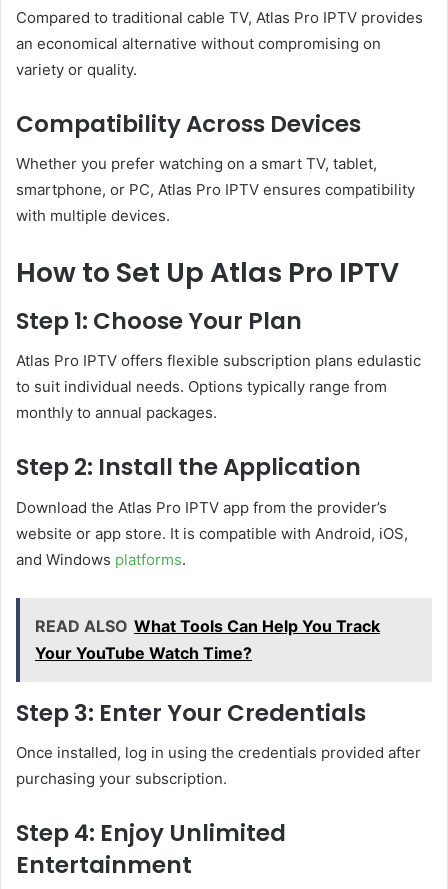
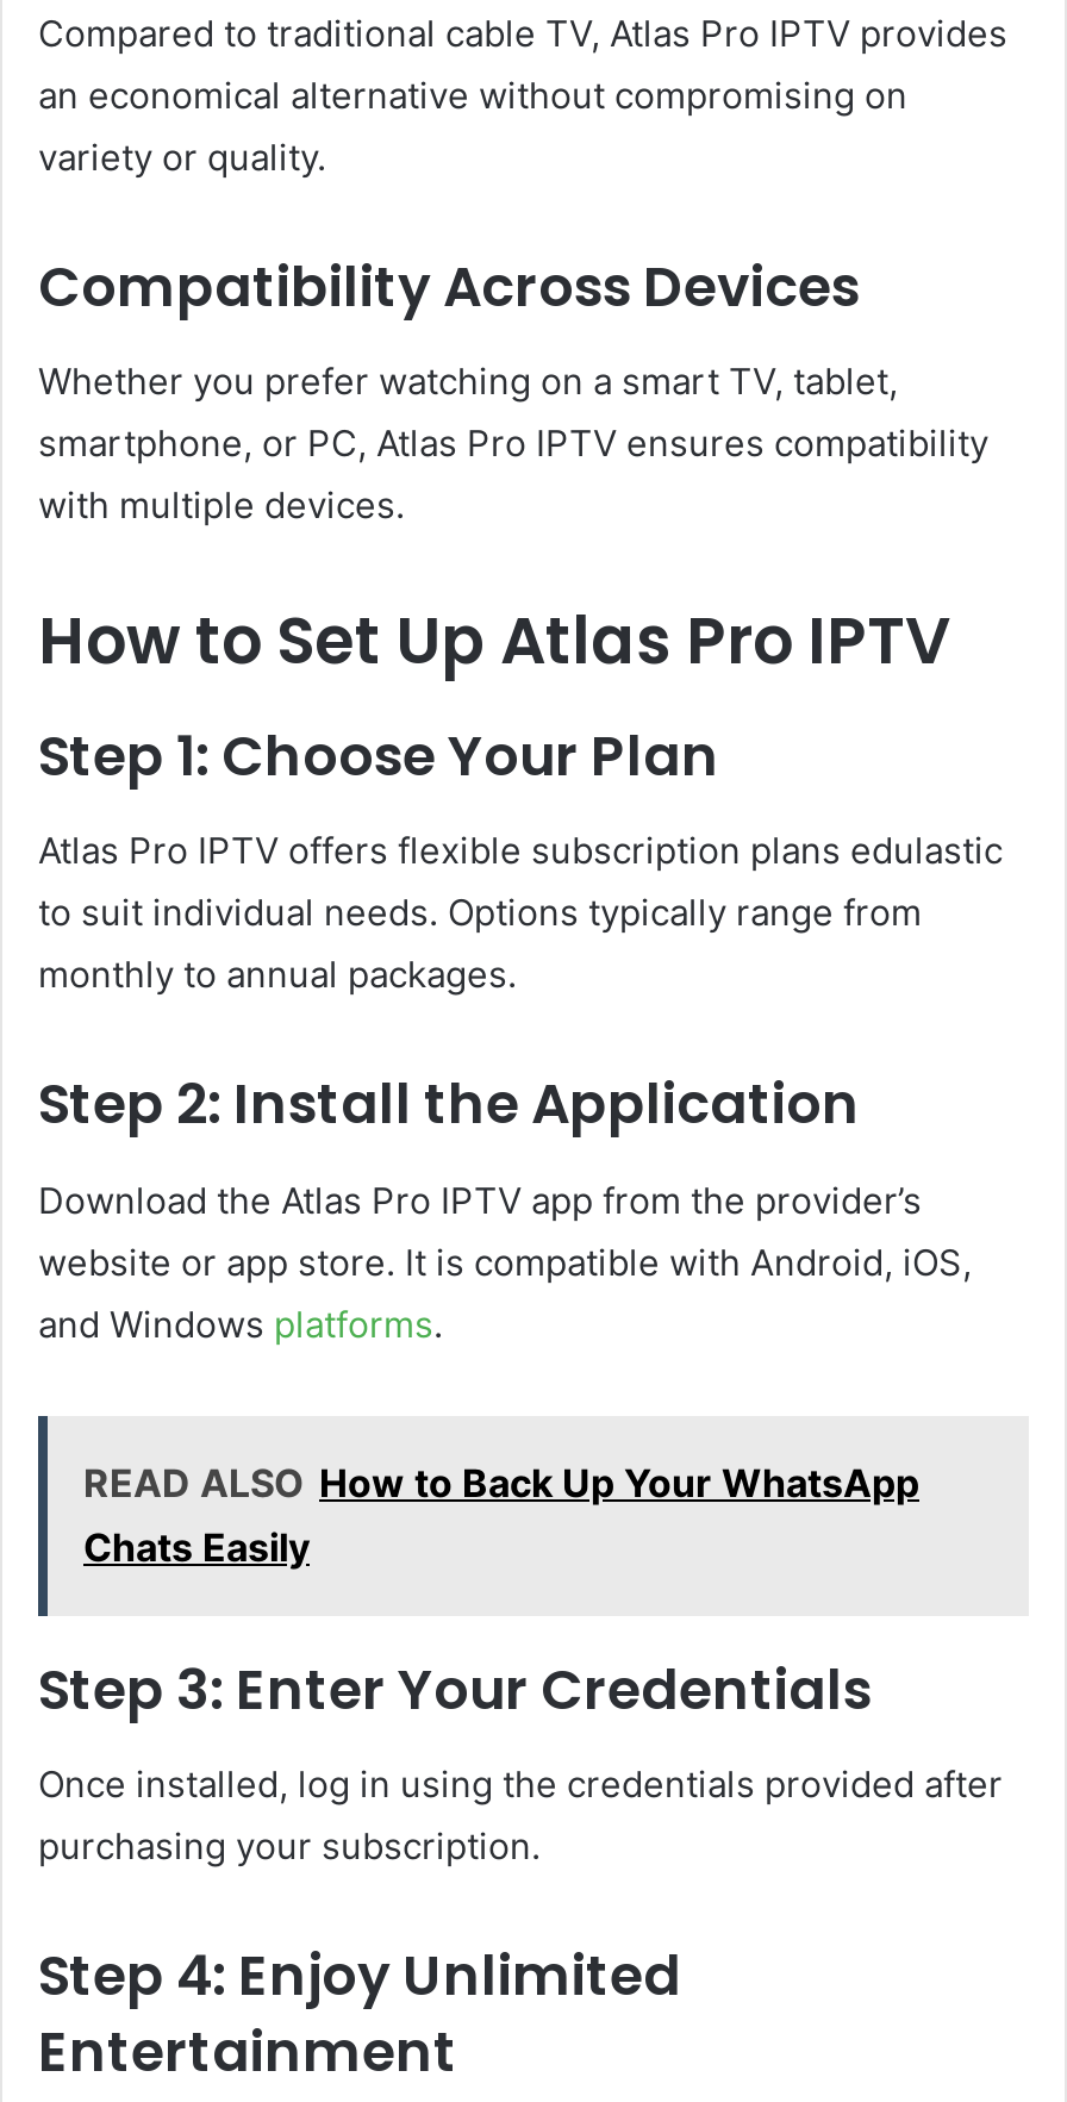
[35,616,380,663] READ ALSO What Tools Can Help You Track | Your YouTube Watch Time? -> [83,1459,919,1571] READ ALSO How to Back Up Your WhatsApp | Chats Easily

